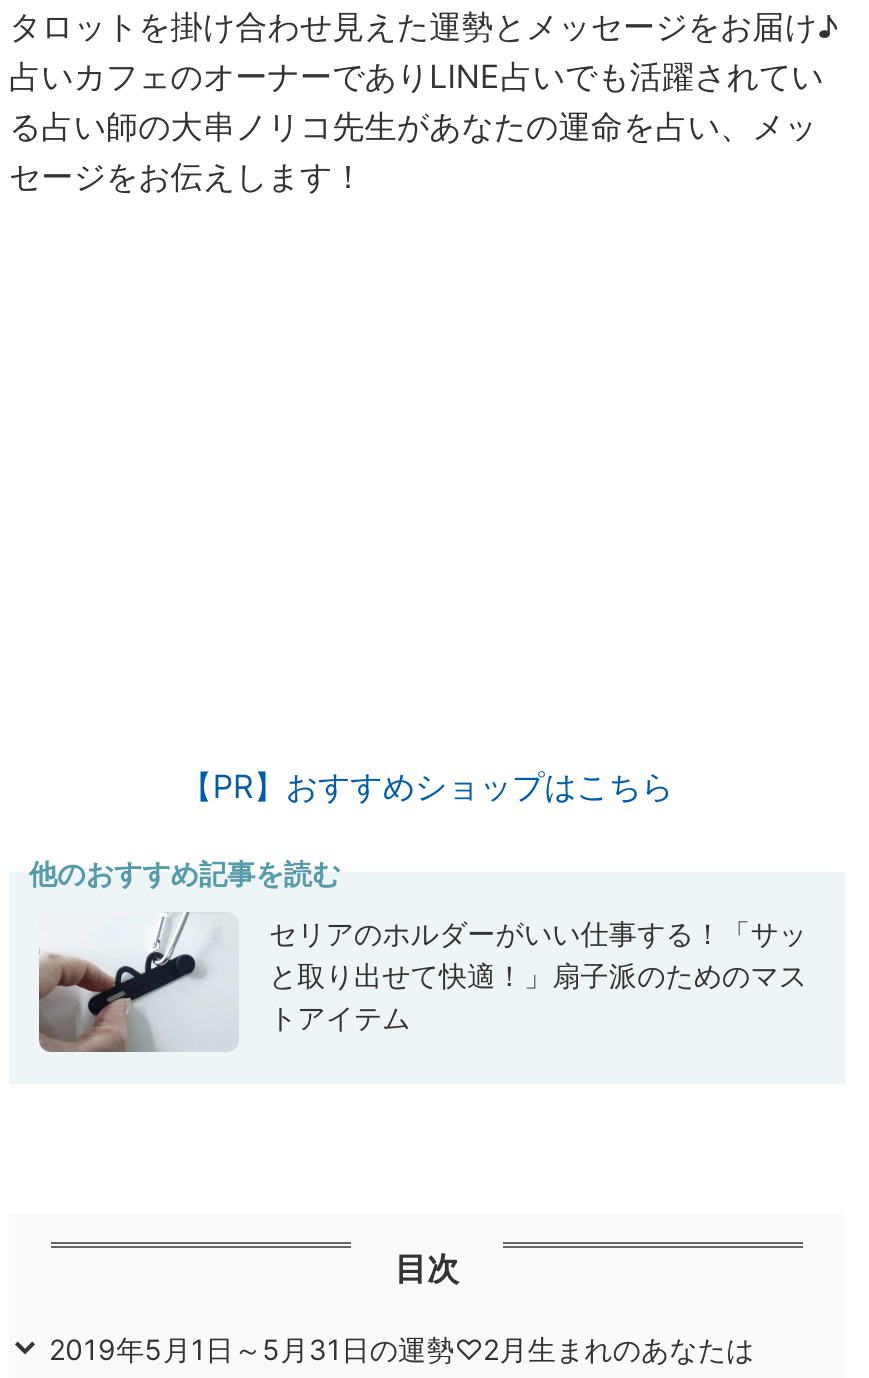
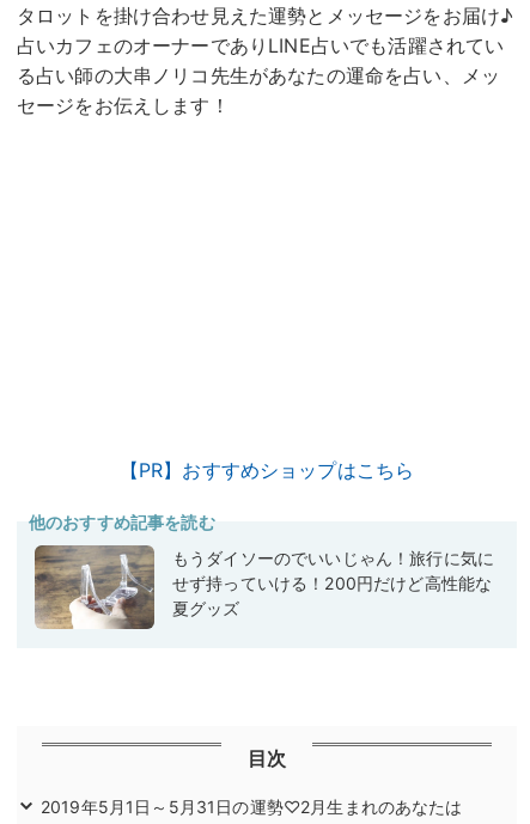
[37,912,807,1054] [image] | セリアのホルダーがいい仕事する！「サッ | と取り出せて快適！」扇子派のためのマス | トアイテム -> [33,544,494,630] [image] | もうダイソーのでいいじゃん！旅行に気に | せず持っていける！200円だけど高性能な | 夏グッズ

